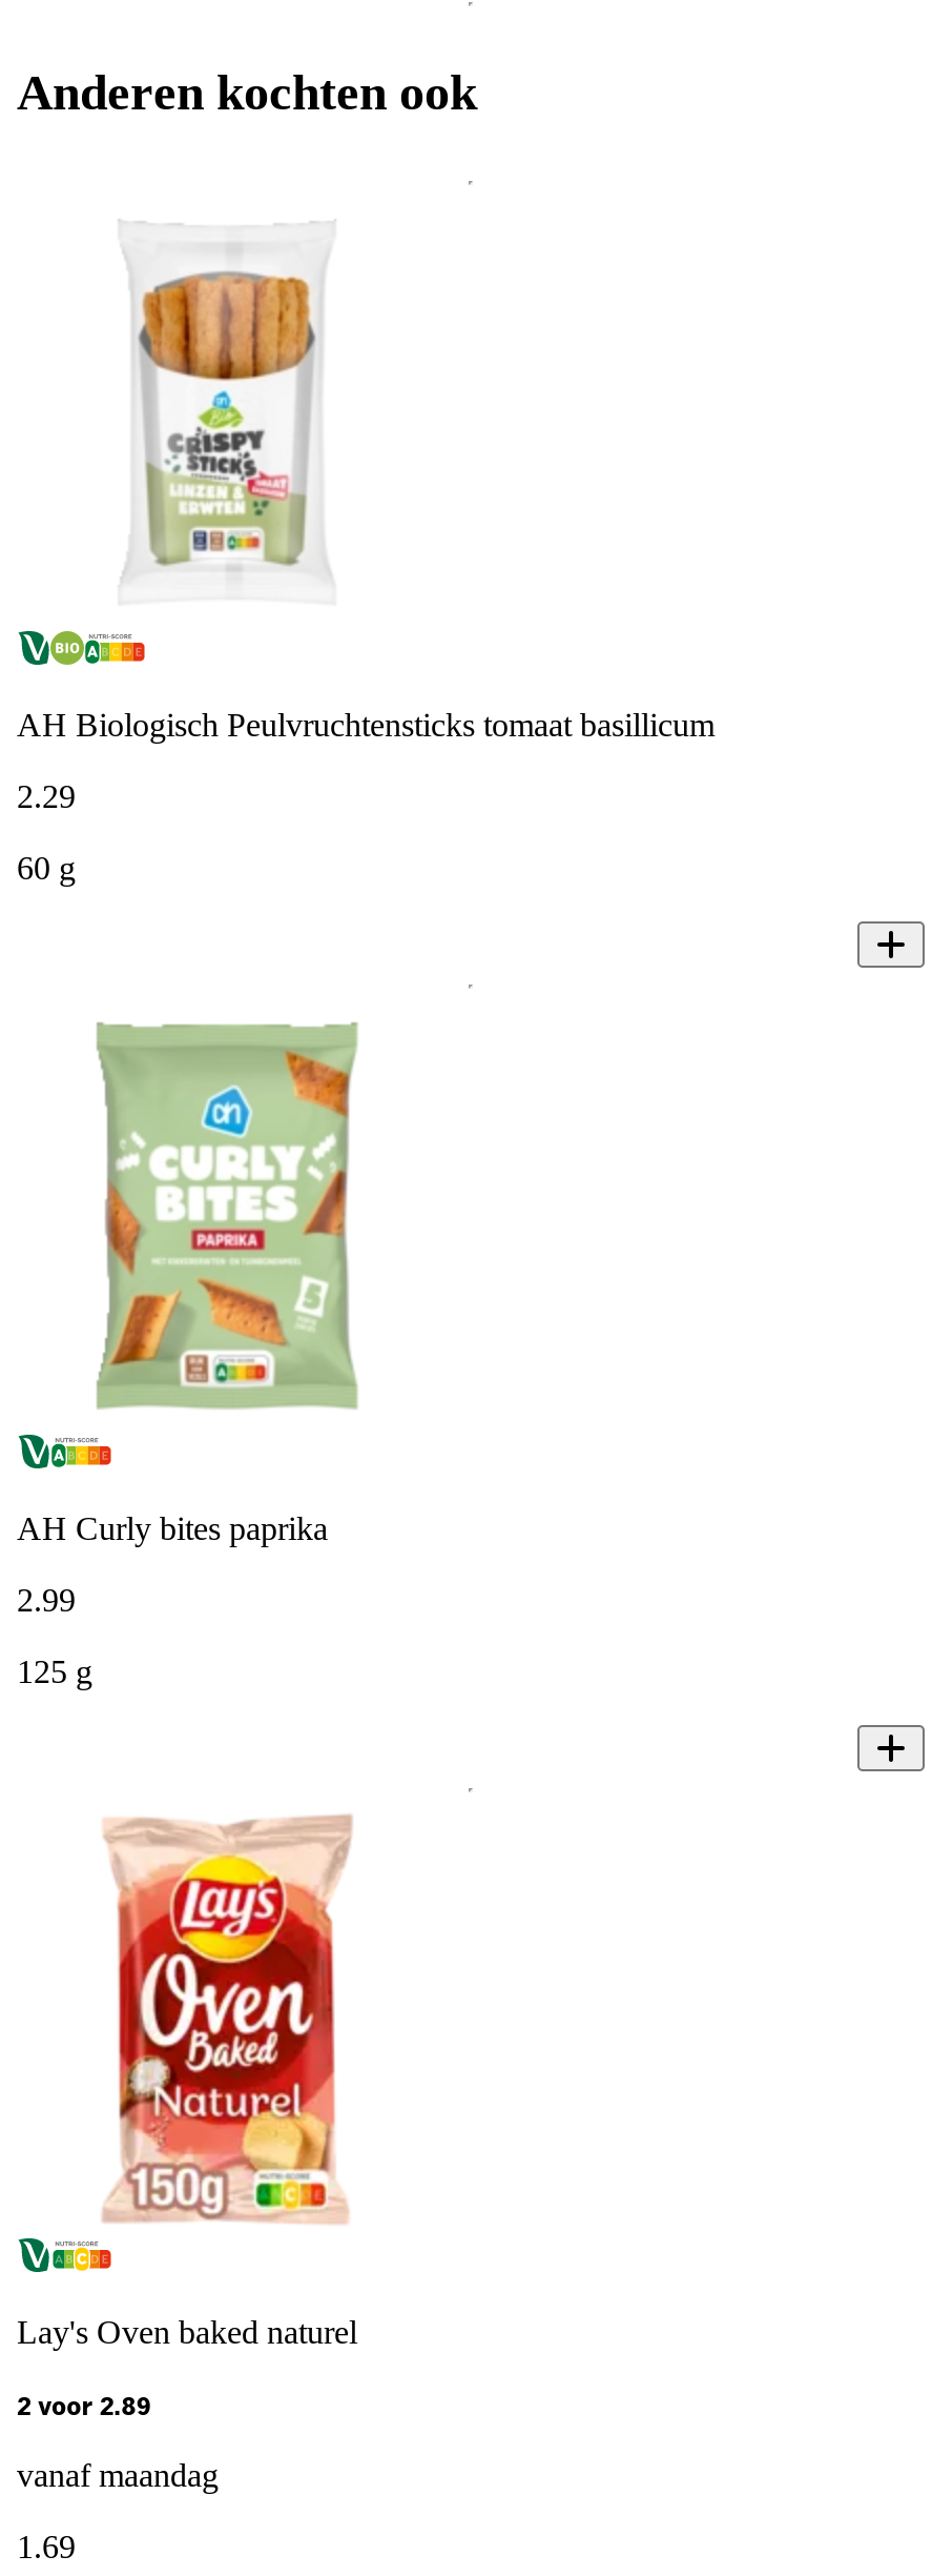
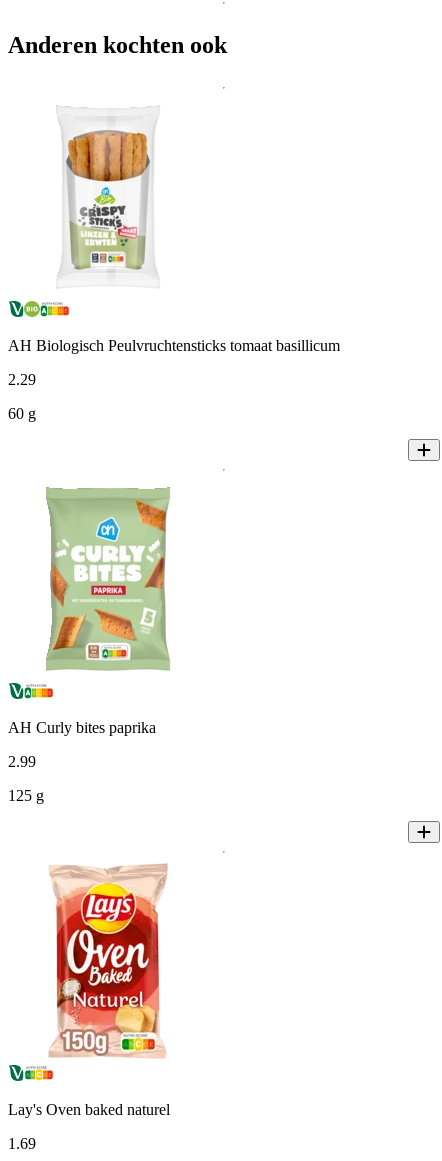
[17,2395,219,2492] 2 voor 2.89 | vanaf maandag -> none

